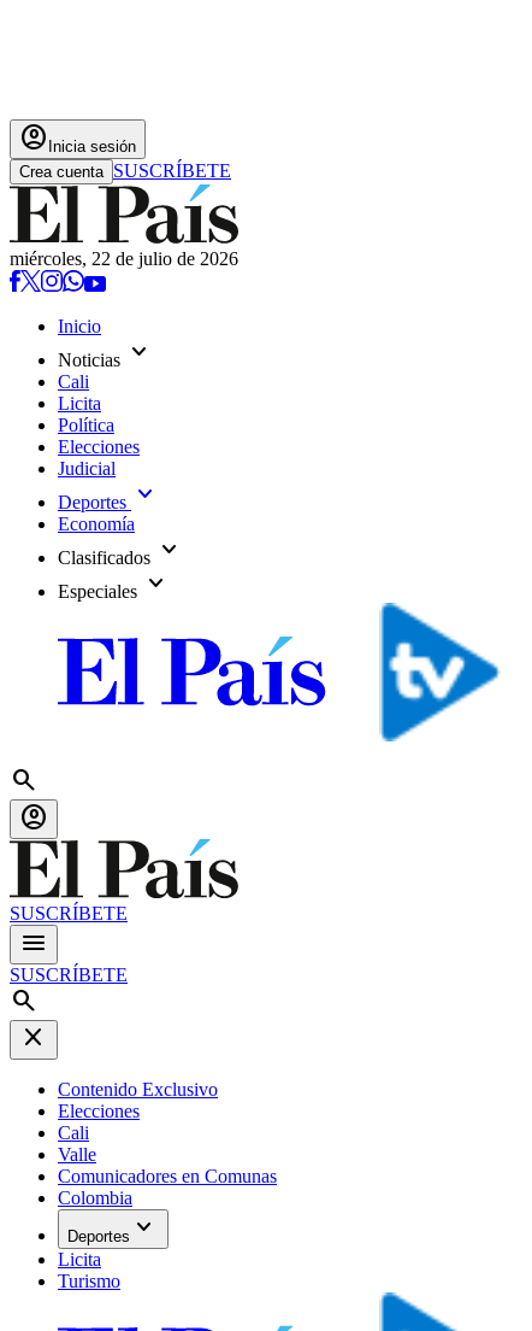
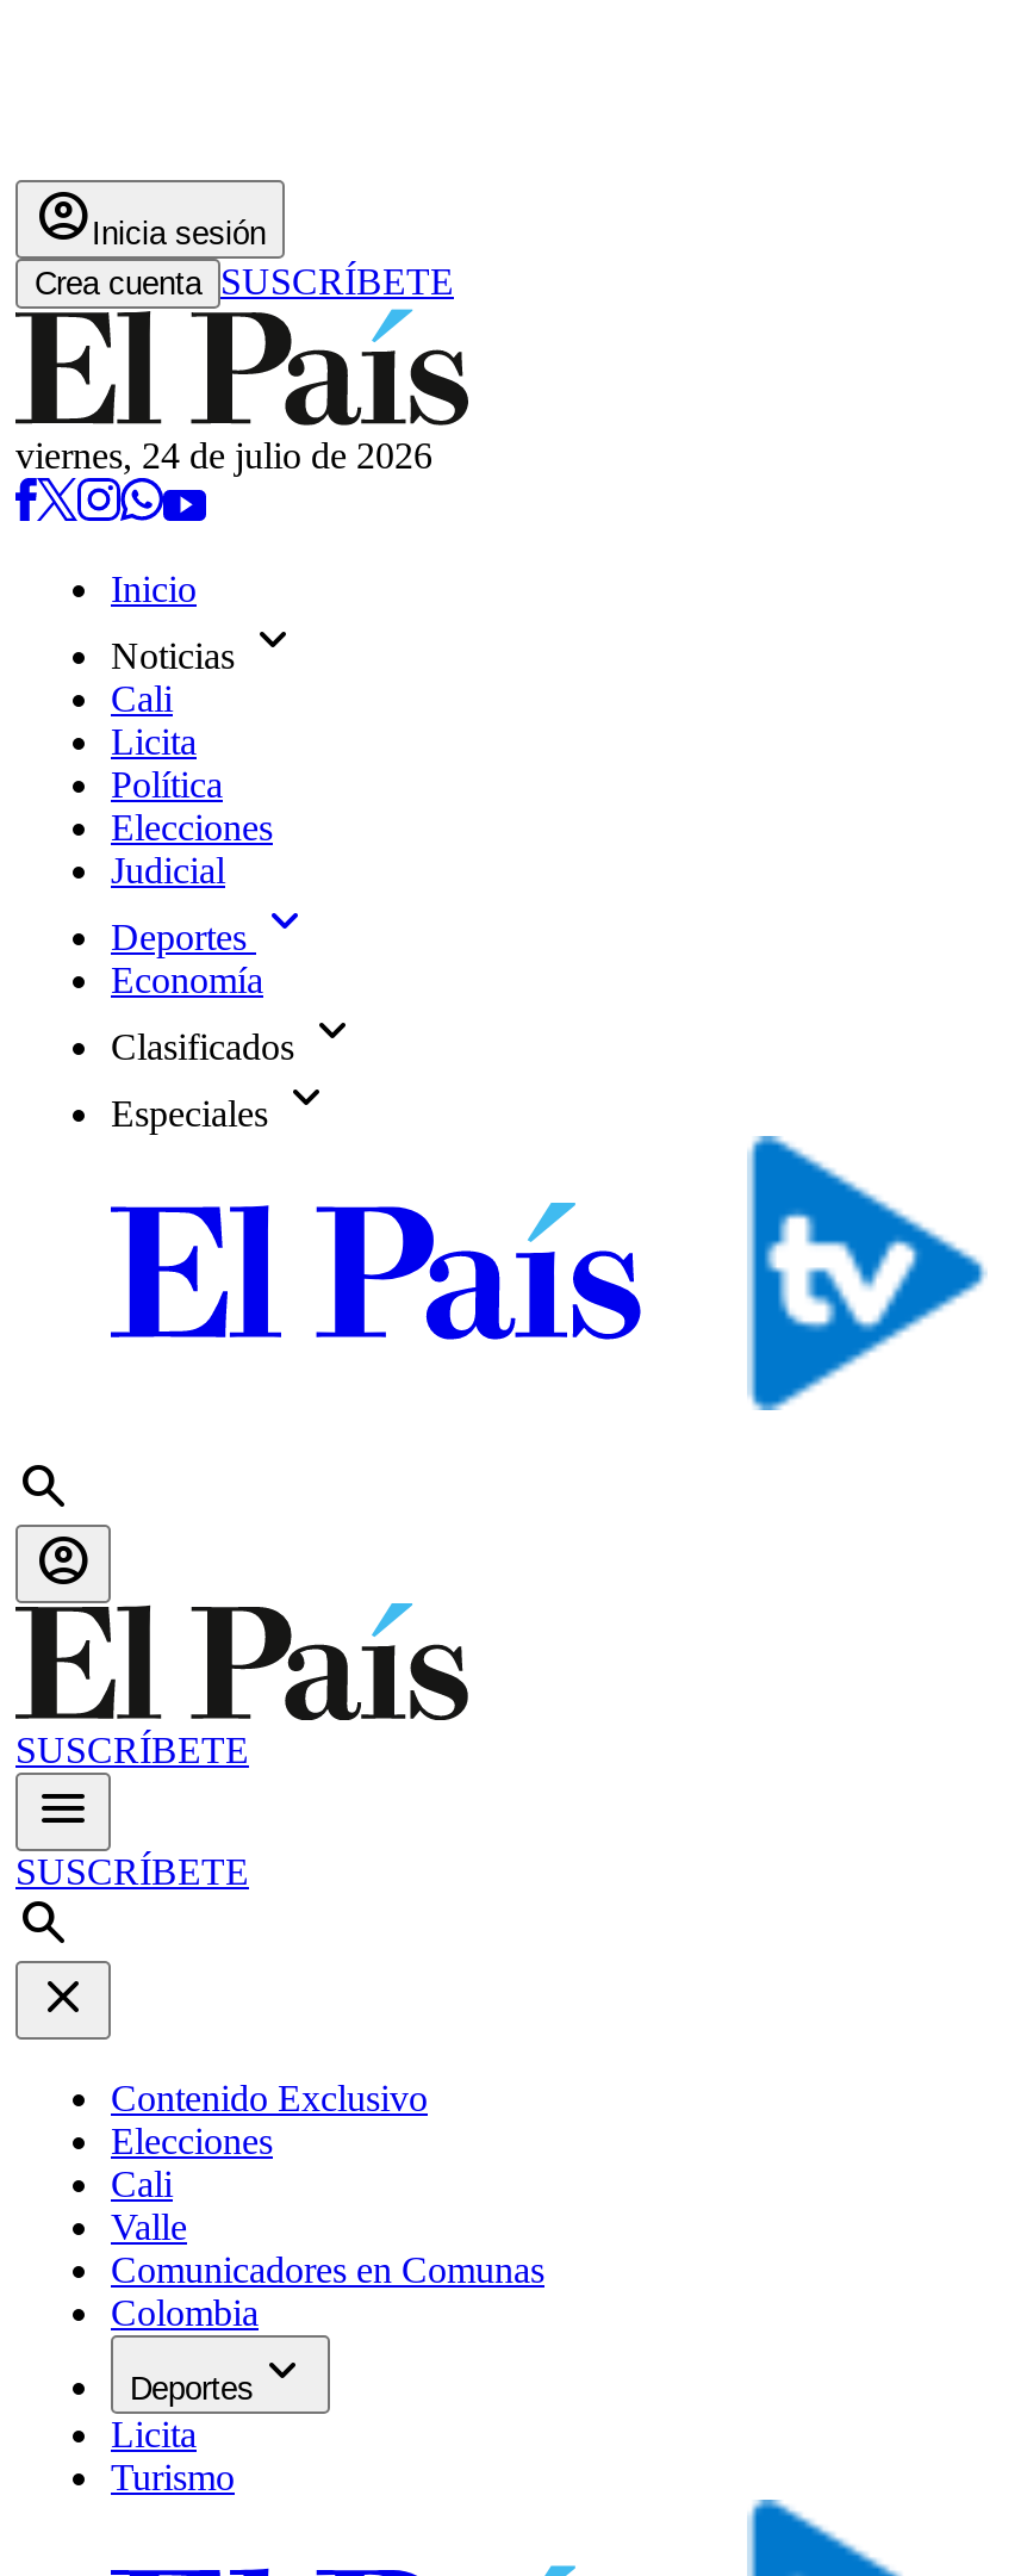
[10,248,238,269] miércoles, 22 de julio de 2026 -> [15,435,432,476] viernes, 24 de julio de 2026

